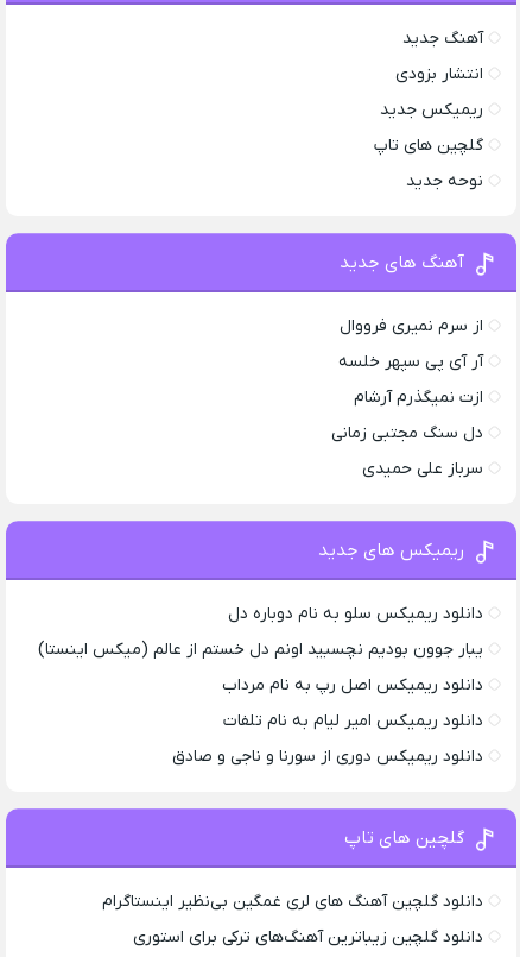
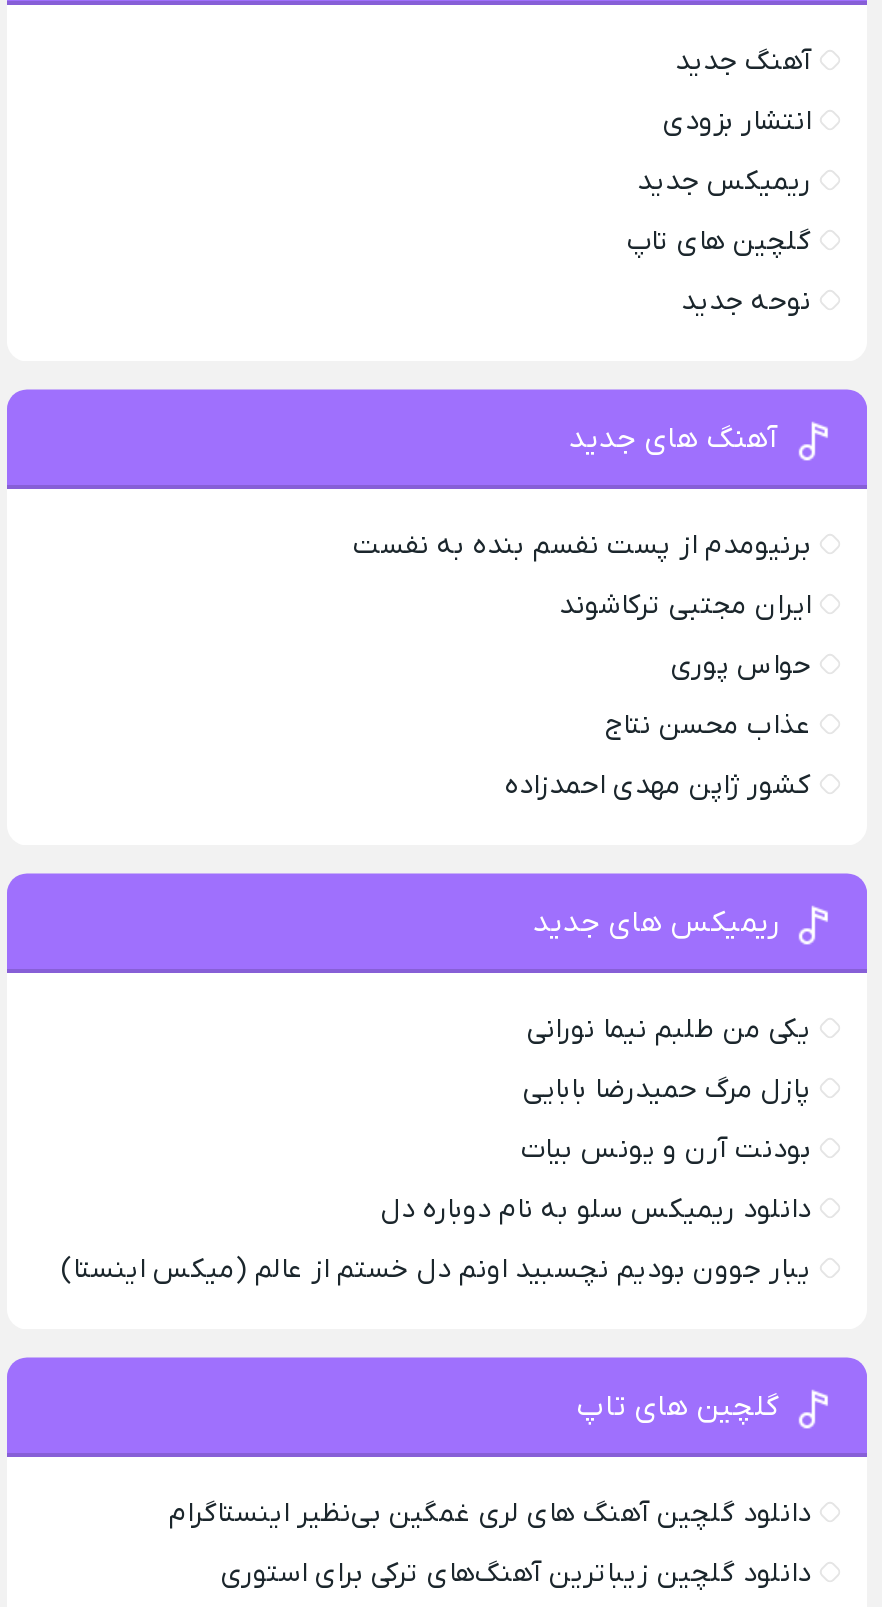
[340,315,483,338] از سرم نمیری فرووال -> [353,527,811,565] برنیومدم از پست نفسم بنده به نفست
[338,351,483,374] آر آی پی سپهر خلسه -> [559,587,811,625] ایران مجتبی ترکاشوند
[354,387,483,409] ازت نمیگذرم آرشام -> [671,647,811,685] حواس پوری
[331,422,483,445] دل سنگ مجتبی زمانی -> [605,707,811,745] عذاب محسن نتاج
[362,458,483,481] سرباز علی حمیدی -> [505,767,811,805] کشور ژاپن مهدی احمدزاده
none -> [521,1011,811,1169] یکی من طلبم نیما نورانی | پازل مرگ حمیدرضا بابایی | بودنت آرن و یونس بیات
moved [38,603,483,661] -> [61,1191,811,1289]: دانلود ریمیکس سلو به نام دوباره دل | یبار جوون بودیم نچسبید اونم دل خستم از عالم (میکس اینستا)
[172,674,483,768] دانلود ریمیکس اصل رپ به نام مرداب | دانلود ریمیکس امیر لیام به نام تلفات | دانلود ریمیکس دوری از سورنا و ناجی و صادق -> none

